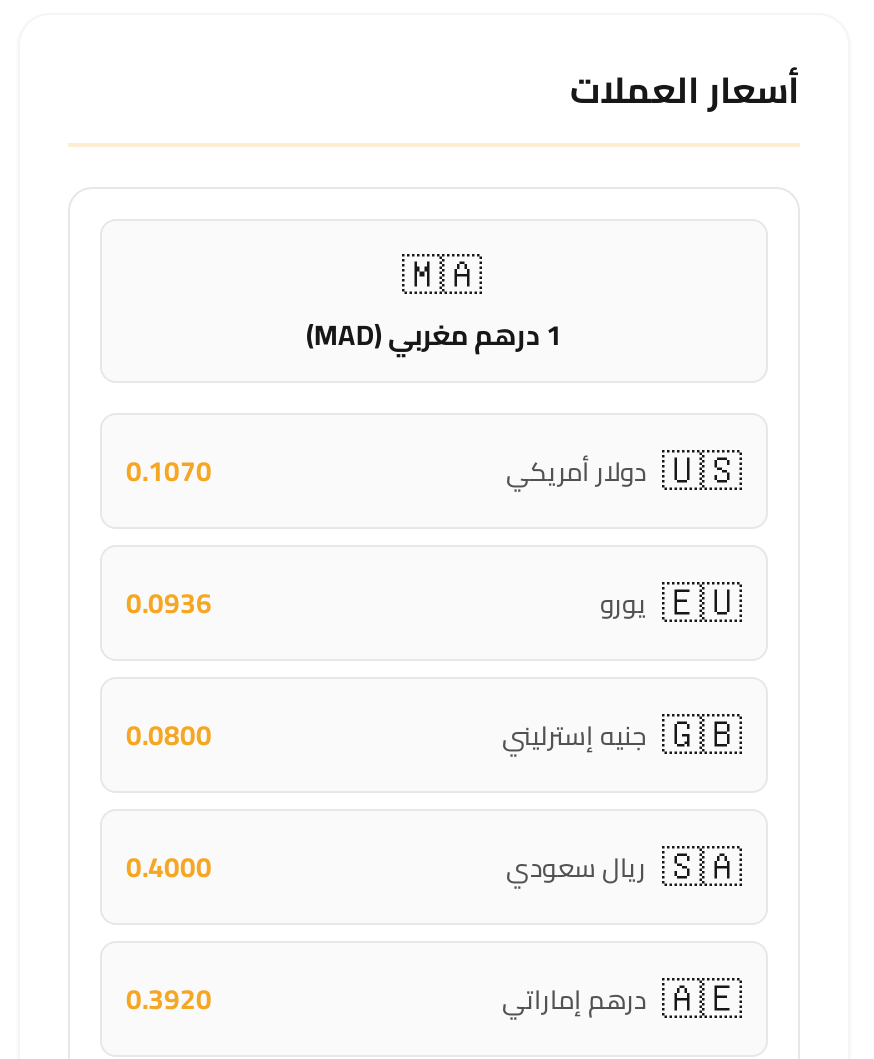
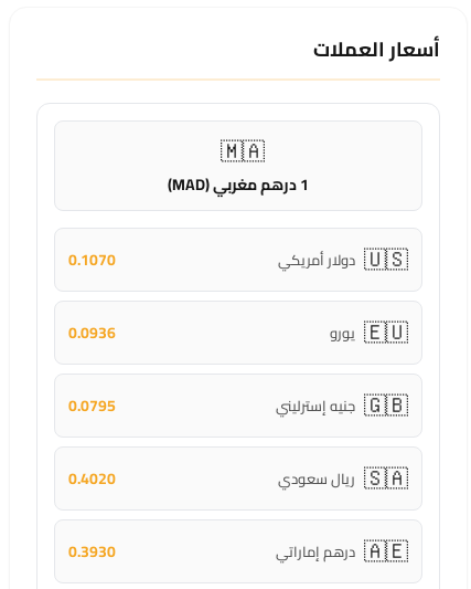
[126,708,212,760] 0.0800 -> [68,391,116,419] 0.0795
[126,840,212,892] 0.4000 -> [68,464,116,492] 0.4020
[126,972,212,1024] 0.3920 -> [68,537,116,565] 0.3930

